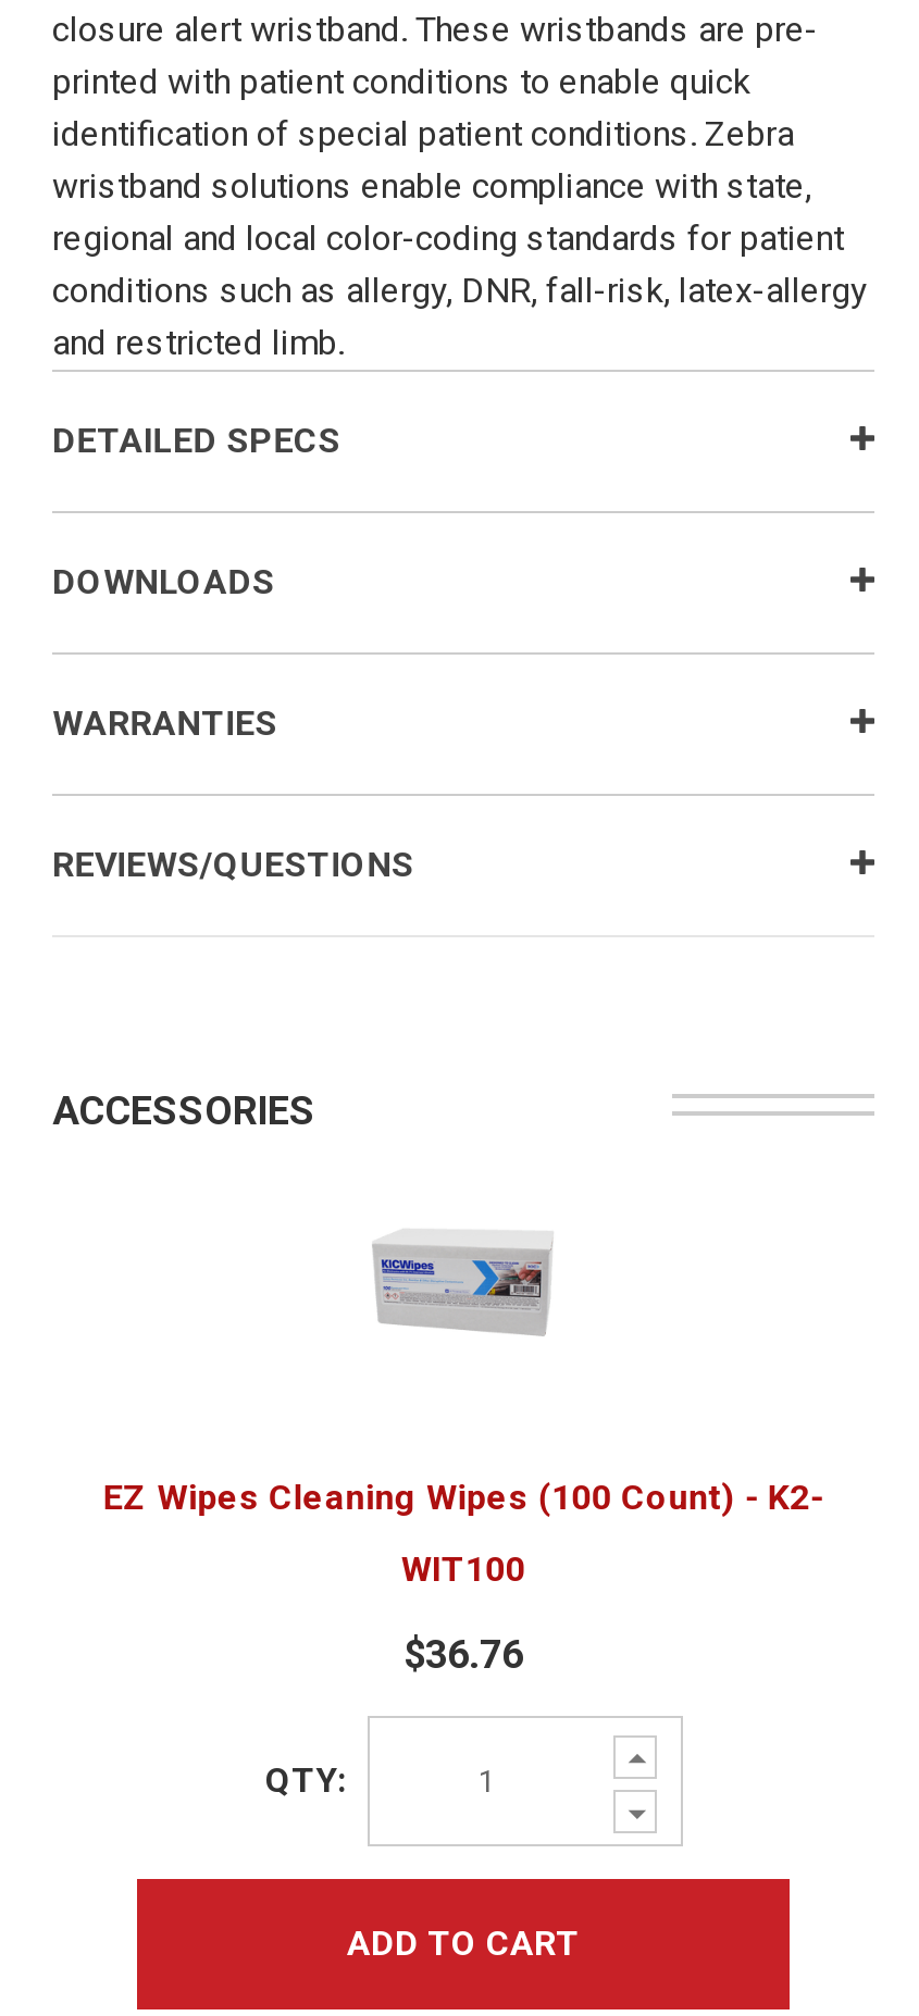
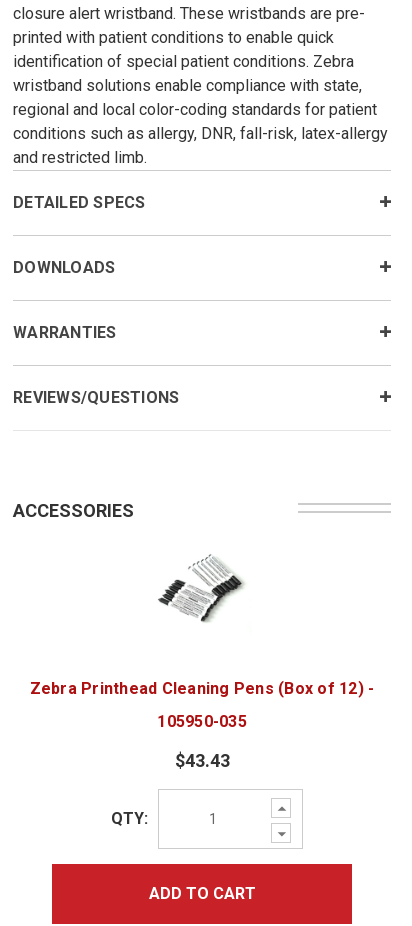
[370,1209,552,1353] [image] -> [158,554,242,623] [image]
[103,1478,824,1519] EZ Wipes Cleaning Wipes (100 Count) - K2- -> [30,679,374,698] Zebra Printhead Cleaning Pens (Box of 12) -
[401,1550,526,1591] WIT100 -> [157,712,247,731] 105950-035
[403,1632,523,1678] $36.76 -> [174,750,229,771] $43.43

